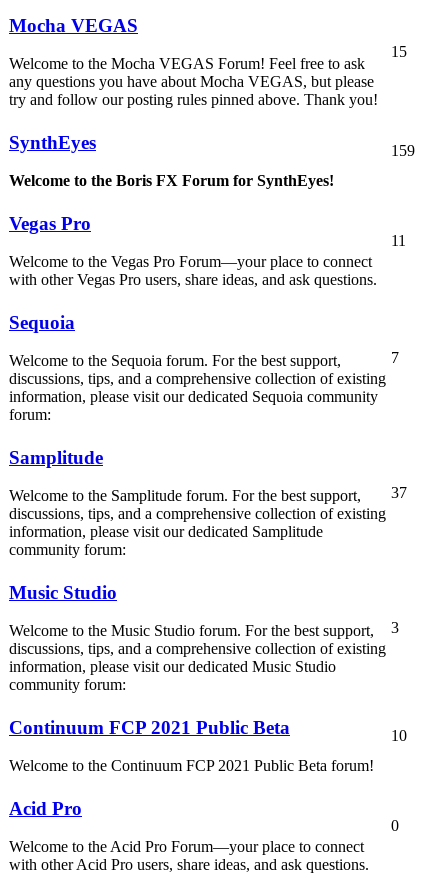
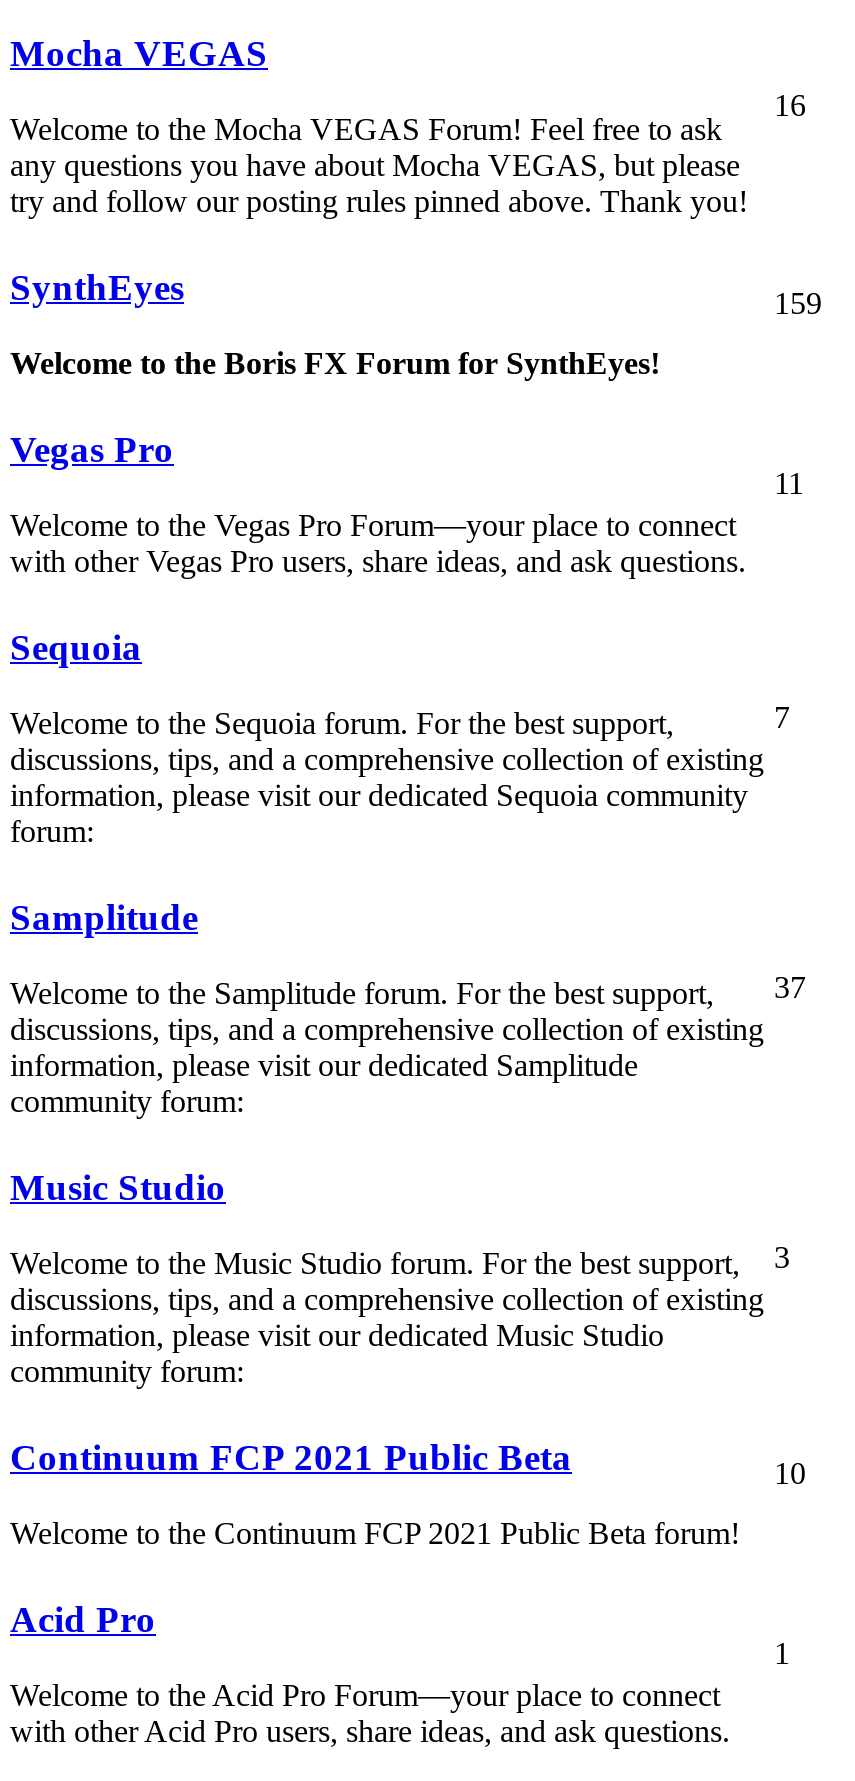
[391,43,407,60] 15 -> [774,88,806,122] 16
[391,817,399,834] 0 -> [774,1636,790,1670] 1

